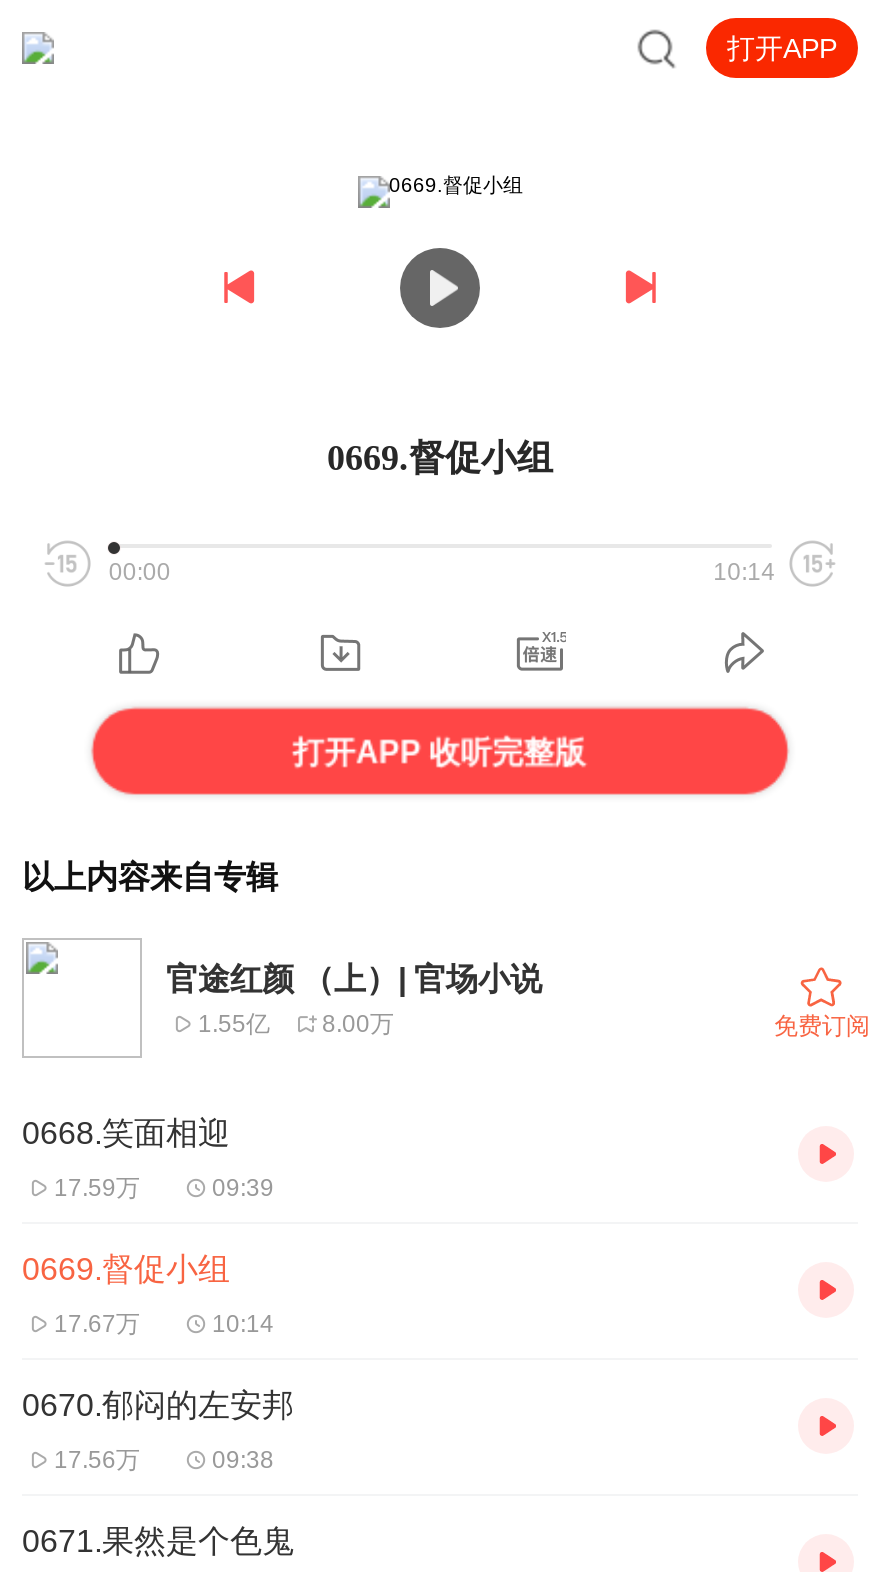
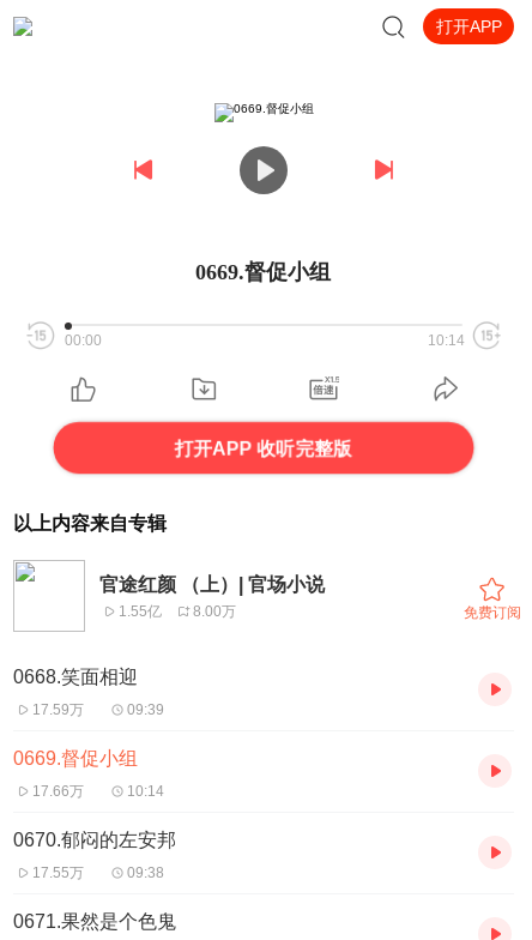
[54,1310,140,1338] 17.67万 -> [32,783,84,799] 17.66万
[54,1446,140,1474] 17.56万 -> [32,864,84,881] 17.55万

